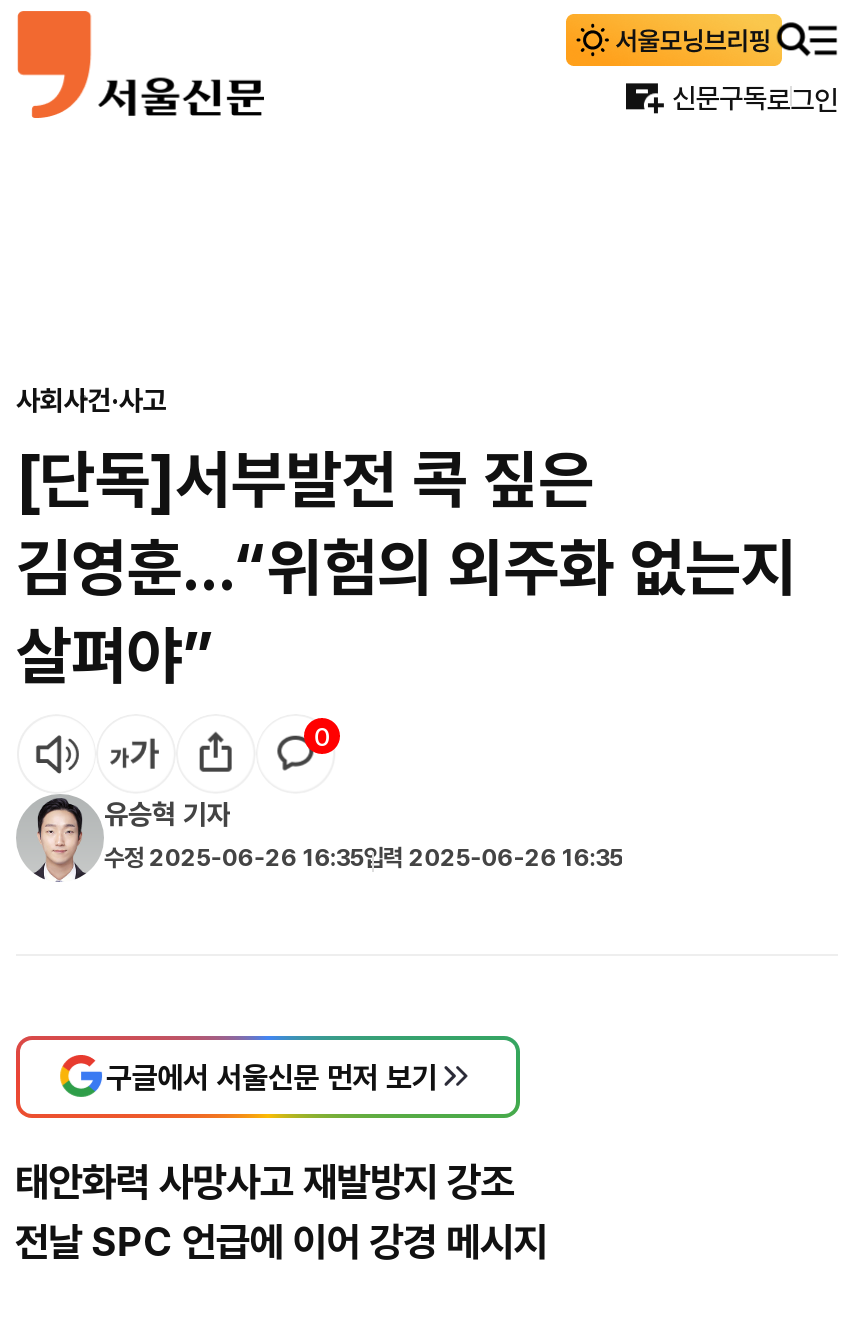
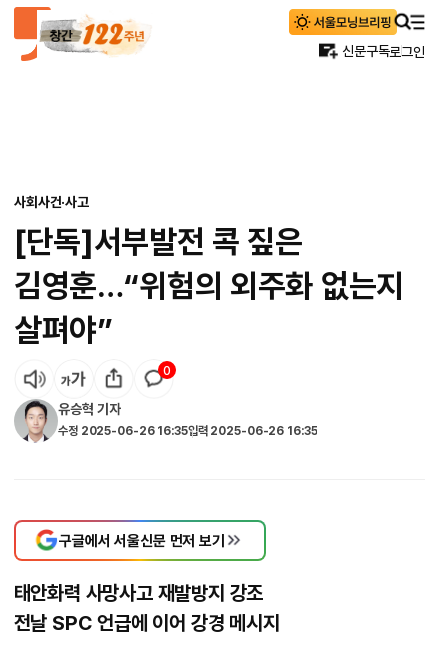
[22,10,278,118] [image] -> [36,10,146,60] [image]

